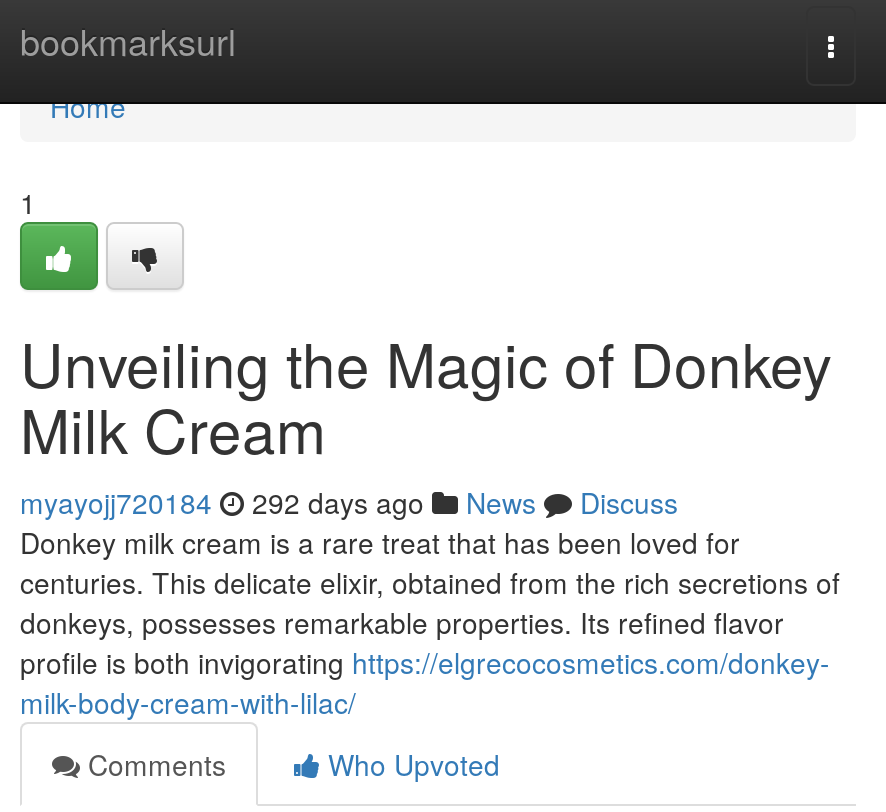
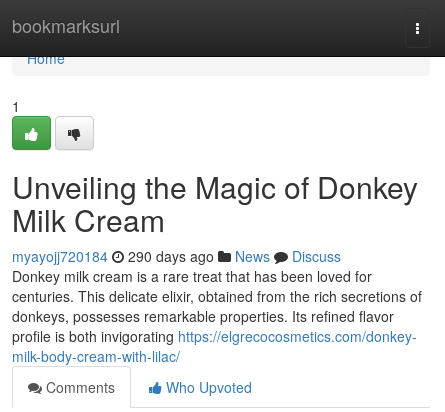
[20,482,678,522] myayojj720184 292 days ago News Discuss -> [12,246,341,266] myayojj720184 290 days ago News Discuss

